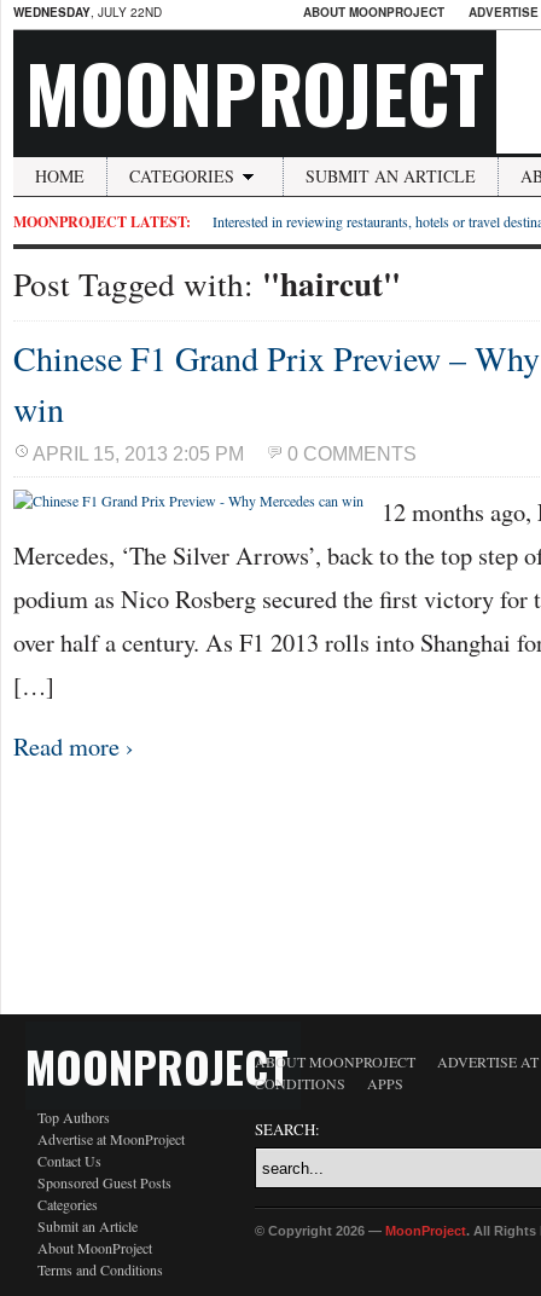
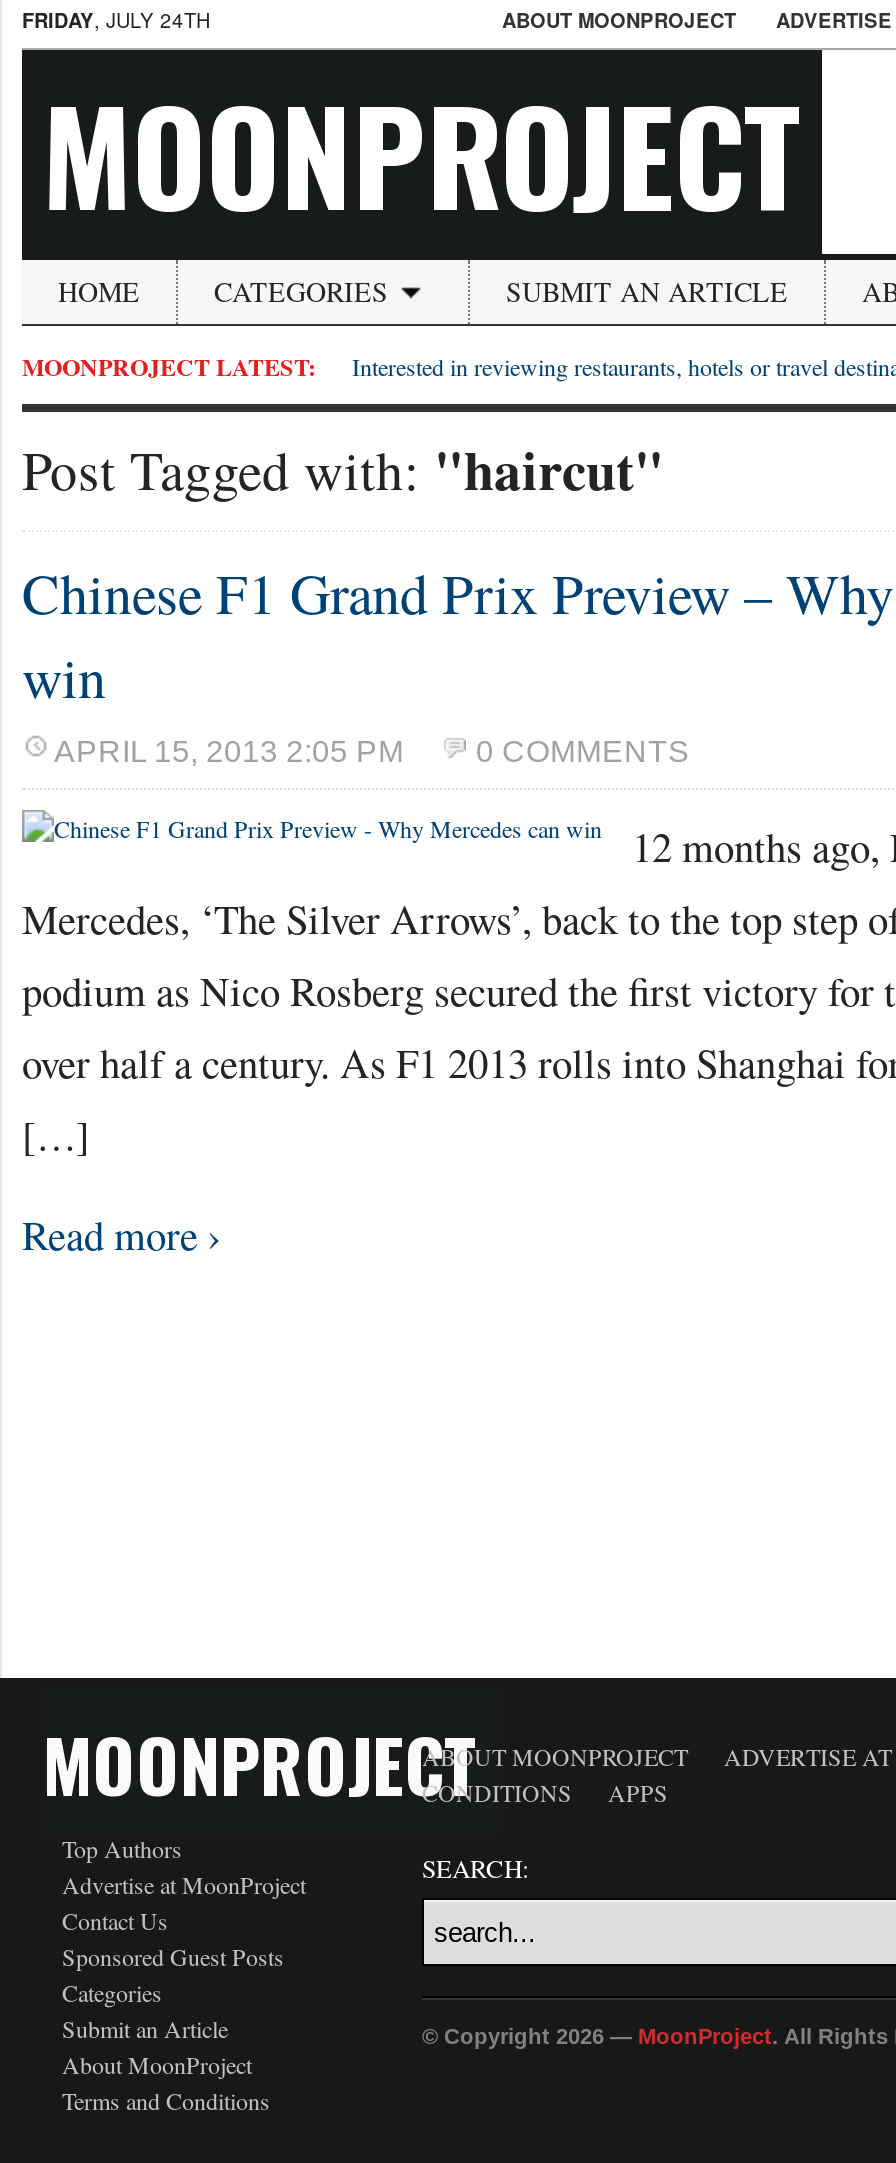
[13,4,162,21] WEDNESDAY, JULY 22ND -> [22,6,210,34] FRIDAY, JULY 24TH

